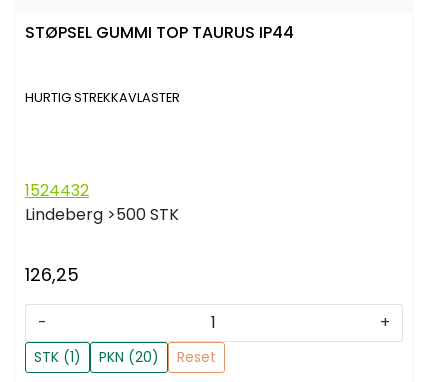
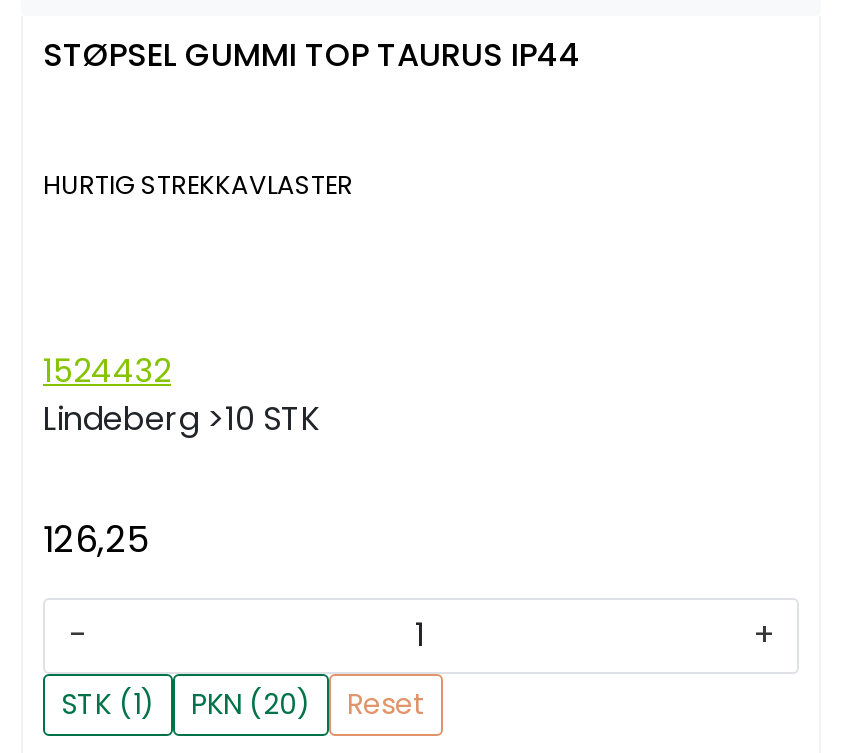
[25,203,179,226] Lindeberg >500 STK -> [43,395,321,441] Lindeberg >10 STK

